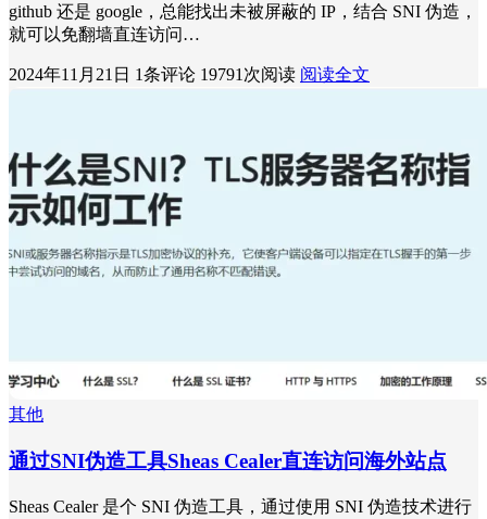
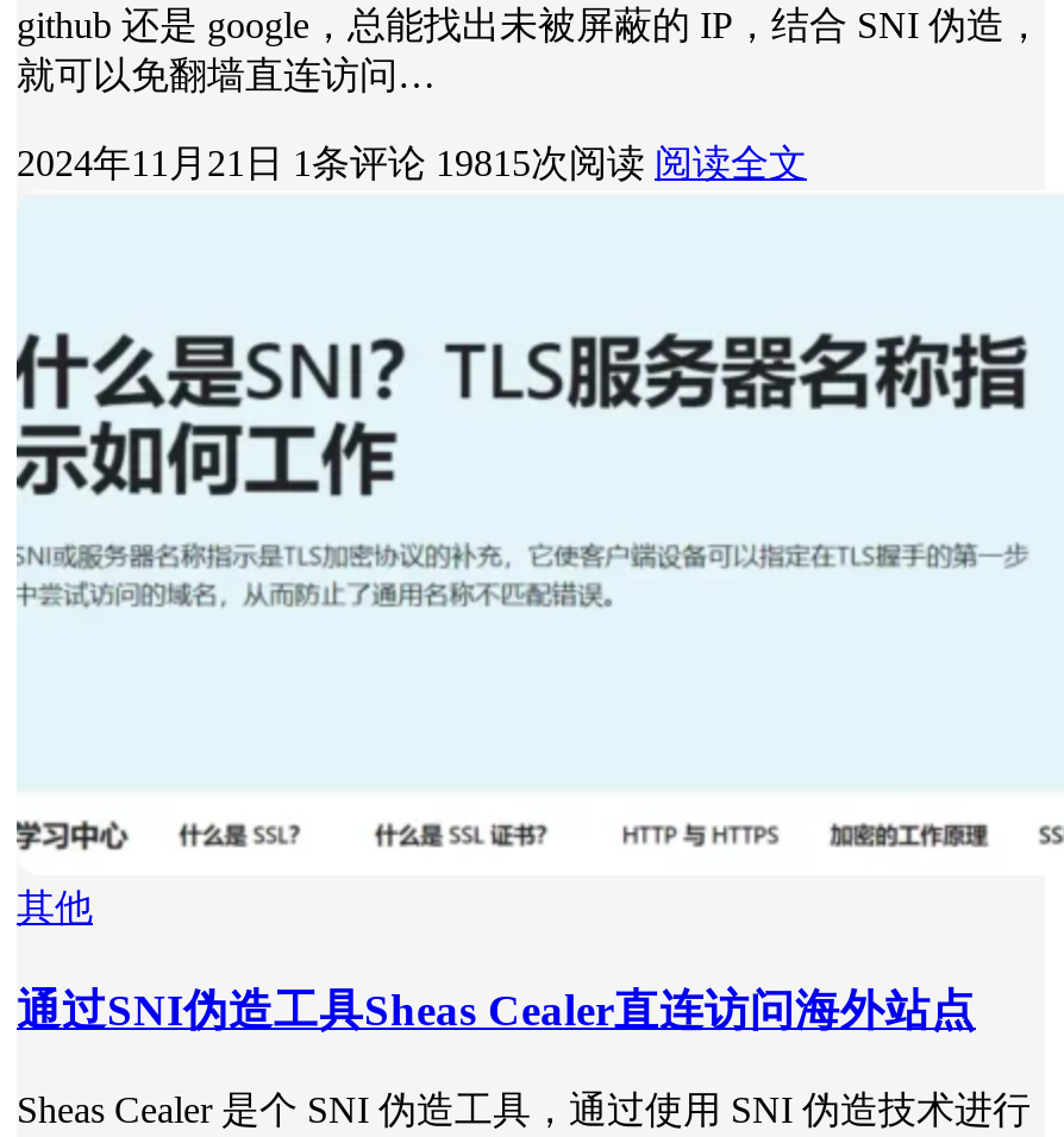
[9,65,370,84] 2024年11月21日 1条评论 19791次阅读 阅读全文 -> [17,143,807,184] 2024年11月21日 1条评论 19815次阅读 阅读全文

